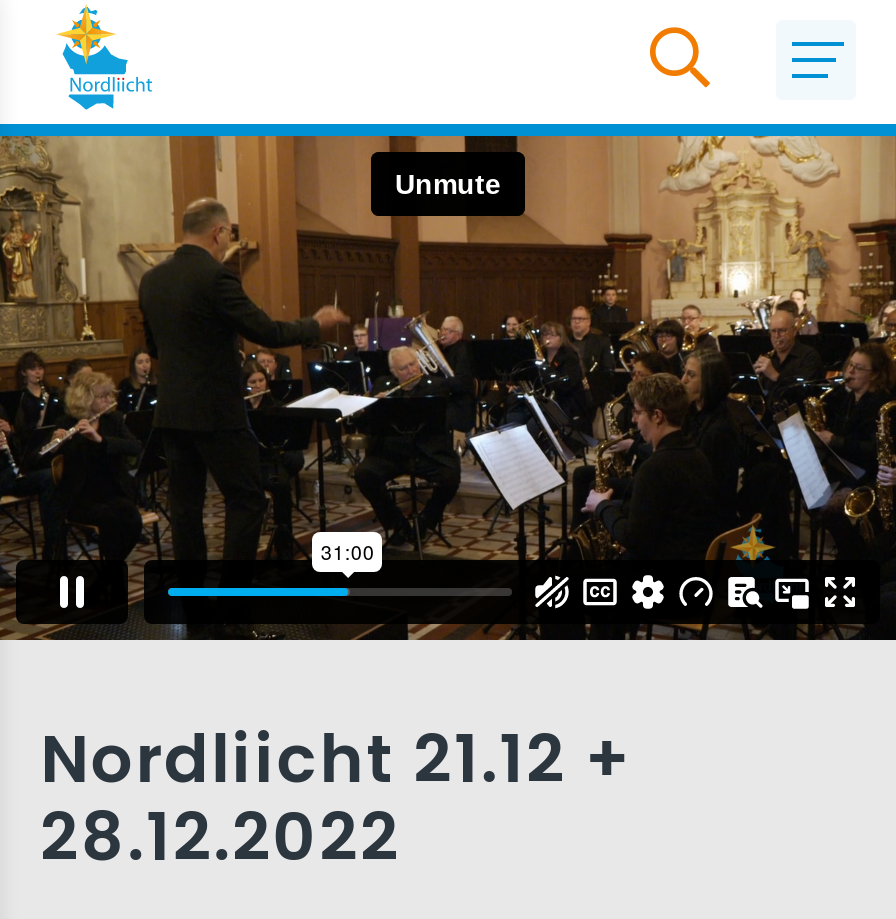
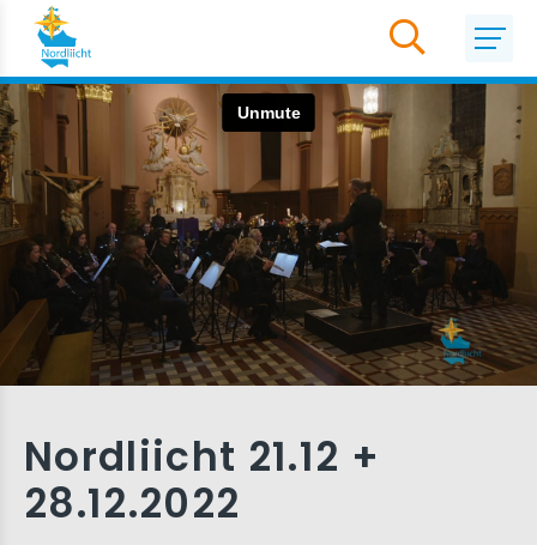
[6,134,890,640] [image] -> [4,83,533,386] [image]

